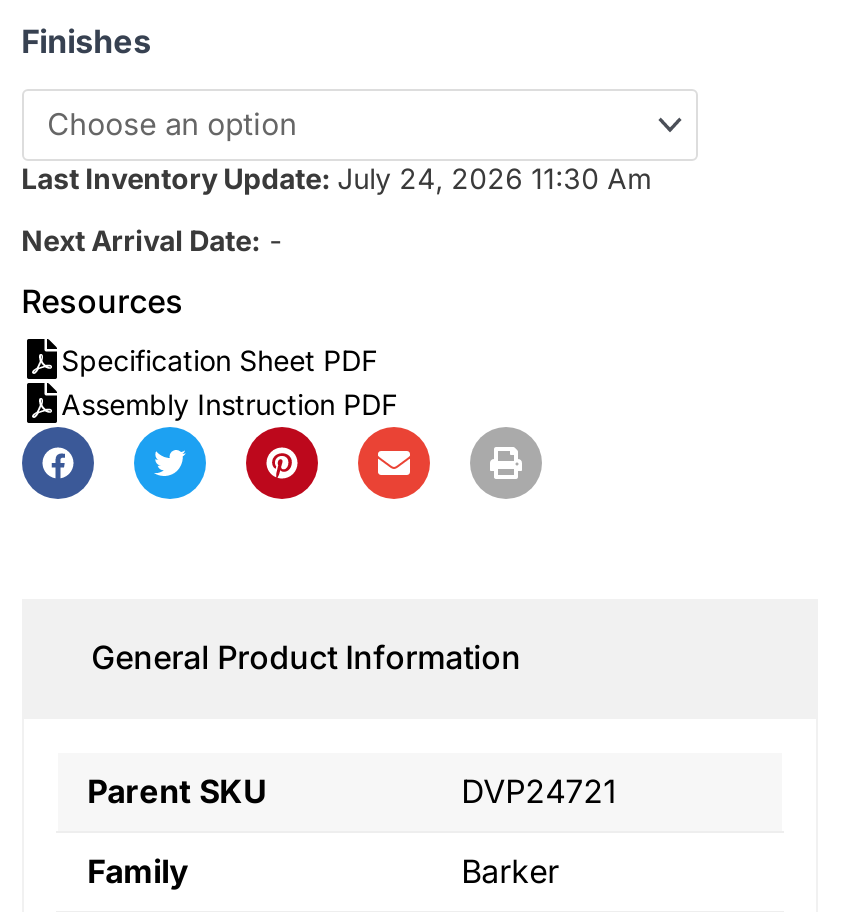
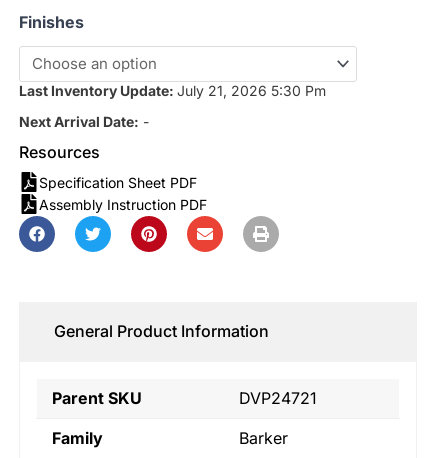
[21,160,651,194] Last Inventory Update: July 24, 2026 11:30 Am -> [19,82,326,99] Last Inventory Update: July 21, 2026 5:30 Pm

